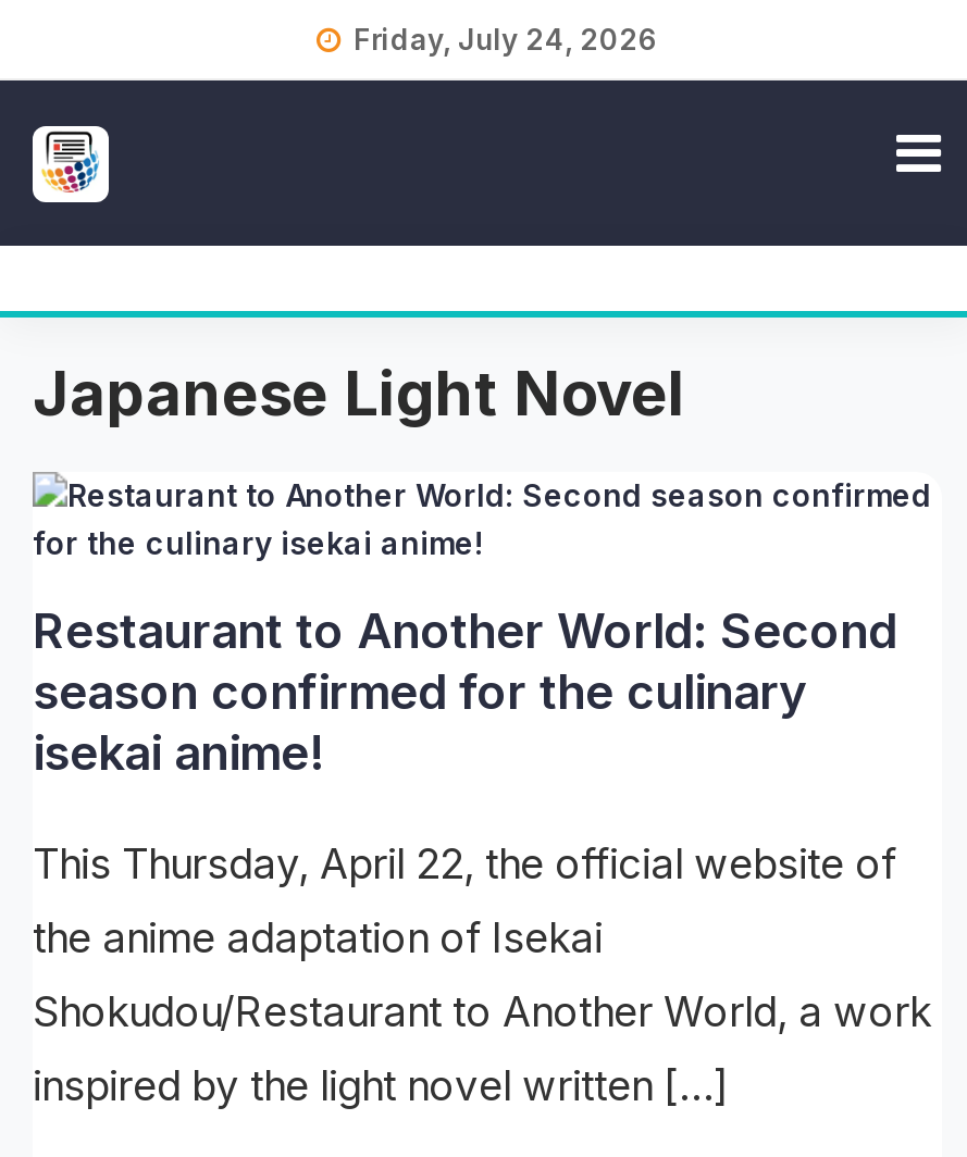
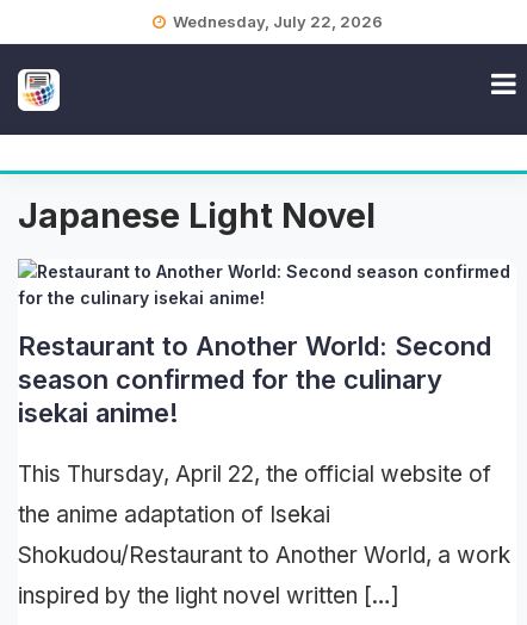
[354,22,658,57] Friday, July 24, 2026 -> [172,12,382,31] Wednesday, July 22, 2026

